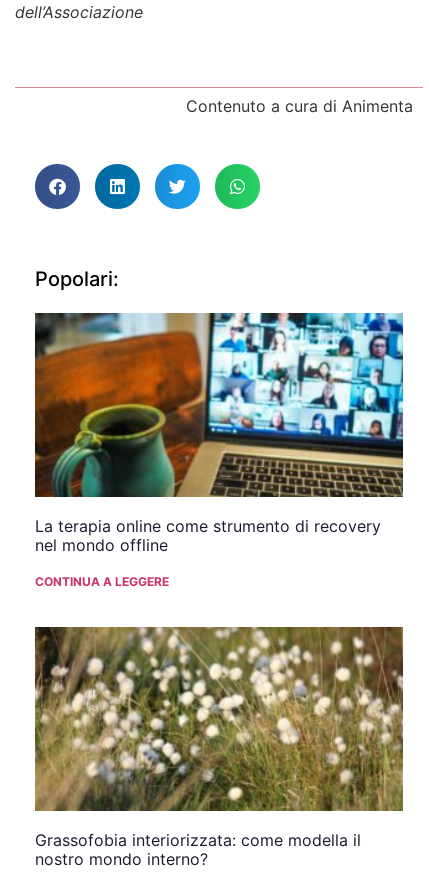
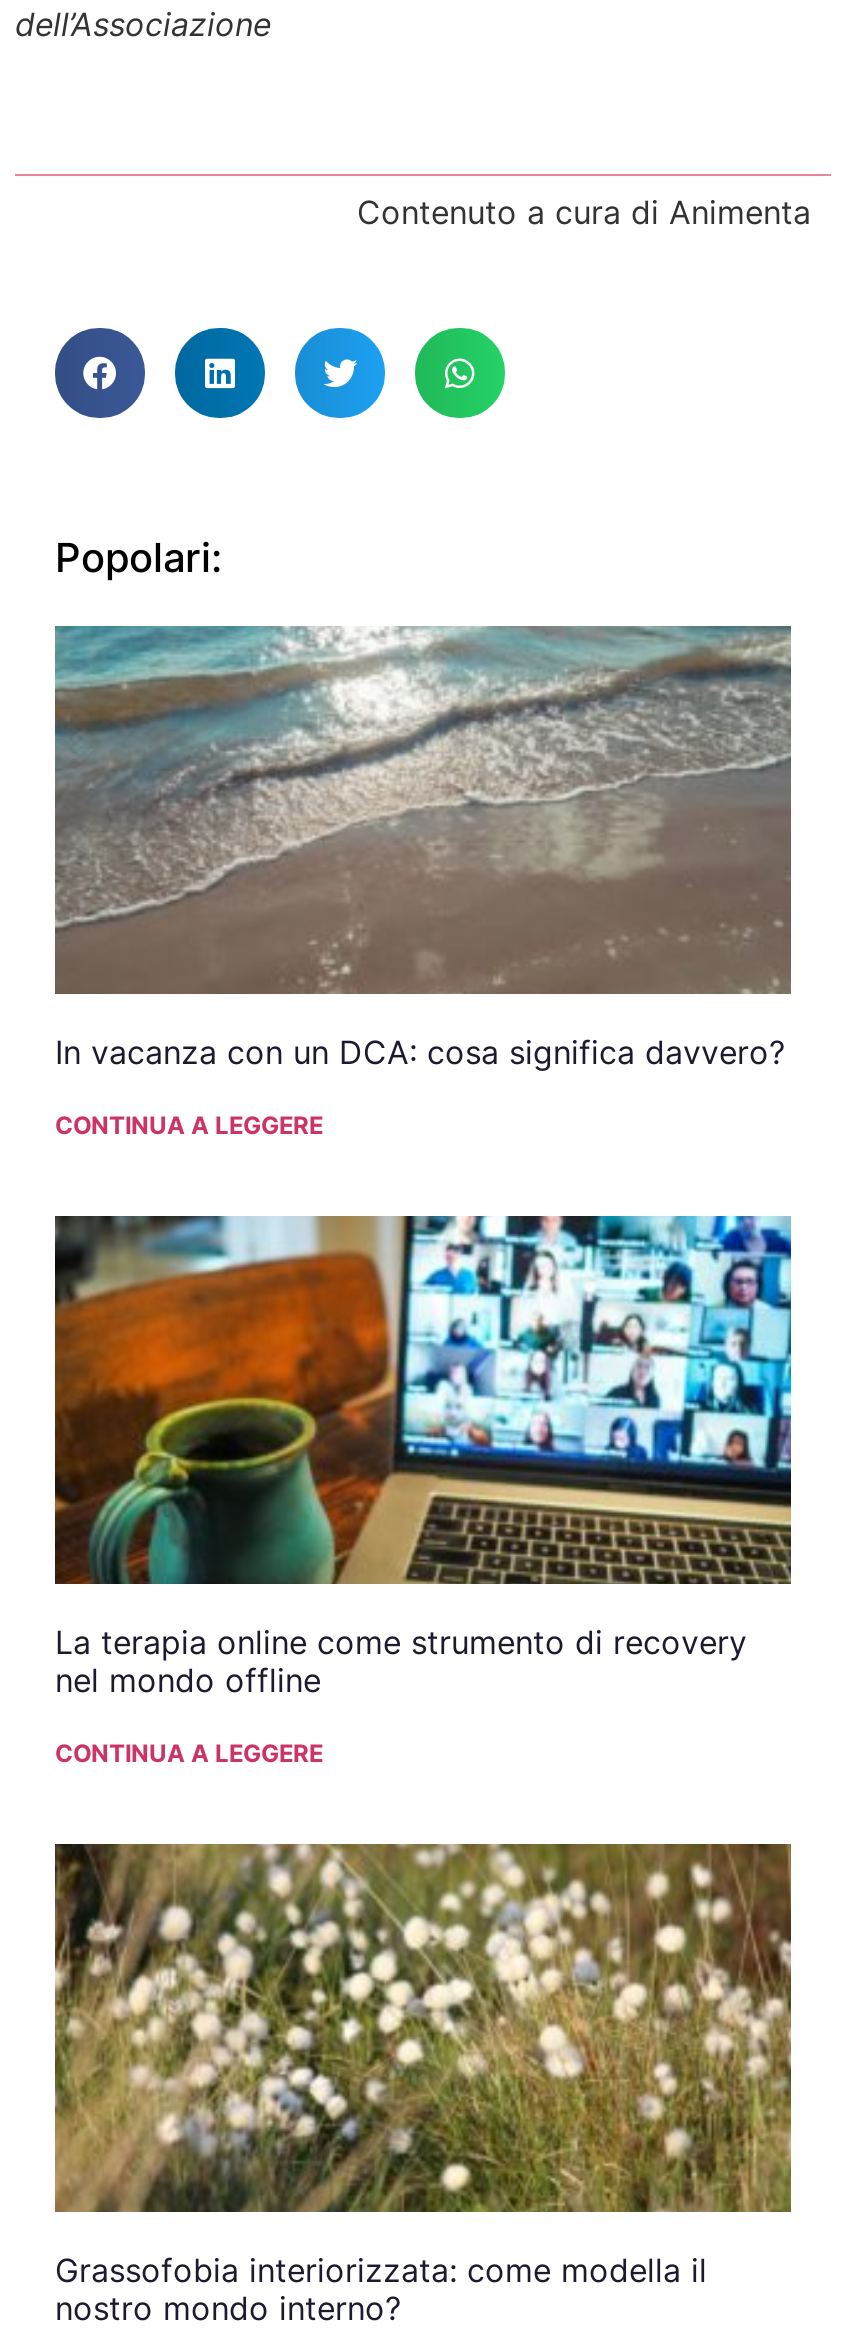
none -> [53,624,793,1139] [image] | In vacanza con un DCA: cosa significa davvero? | CONTINUA A LEGGERE

